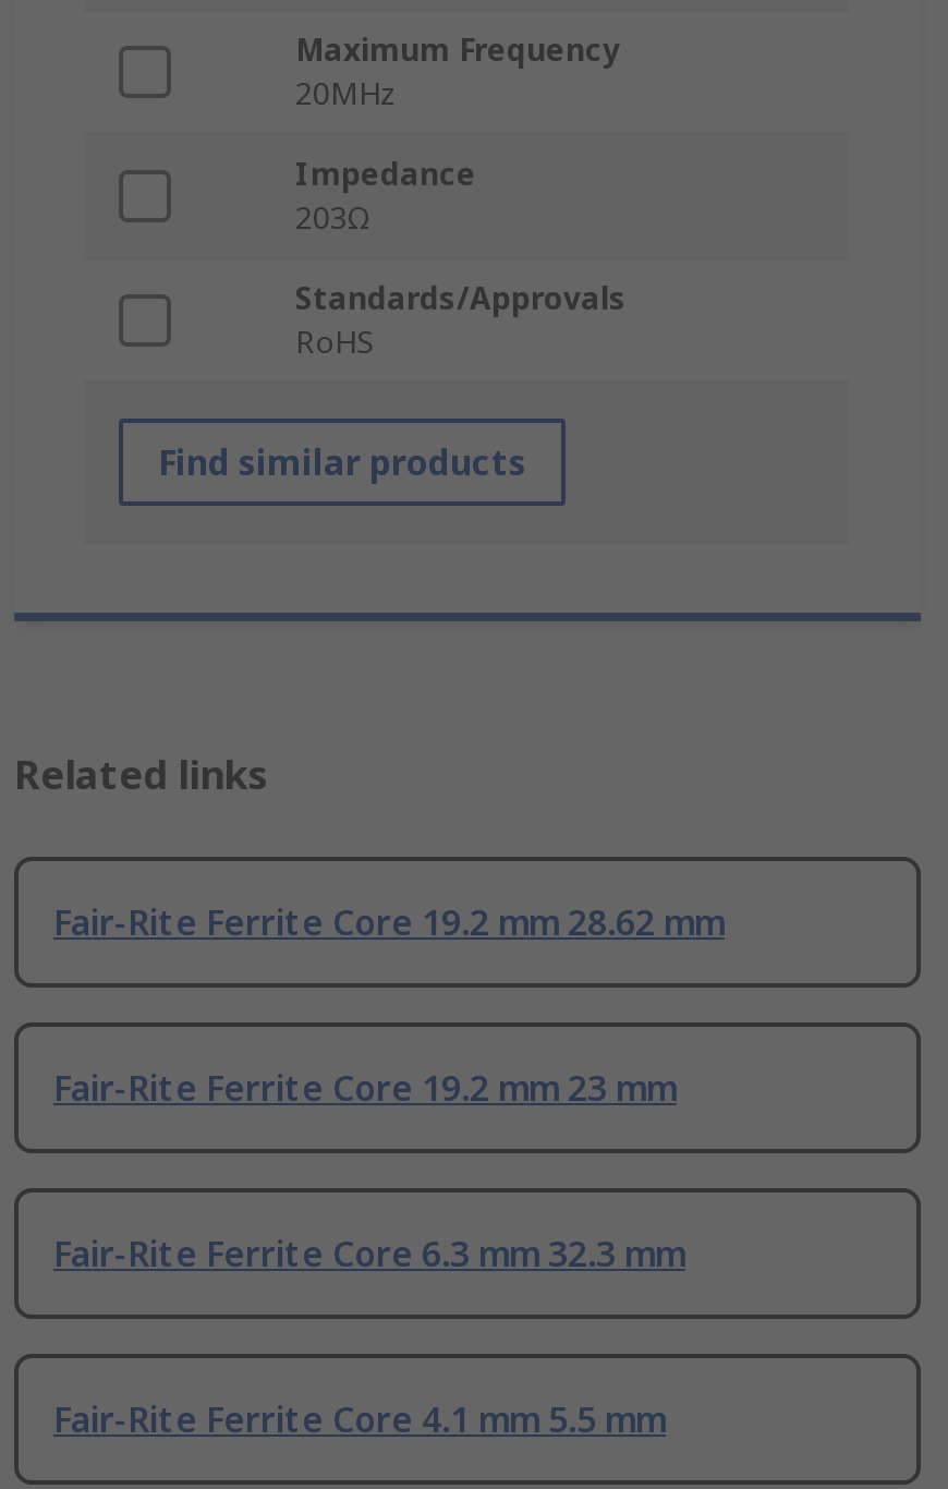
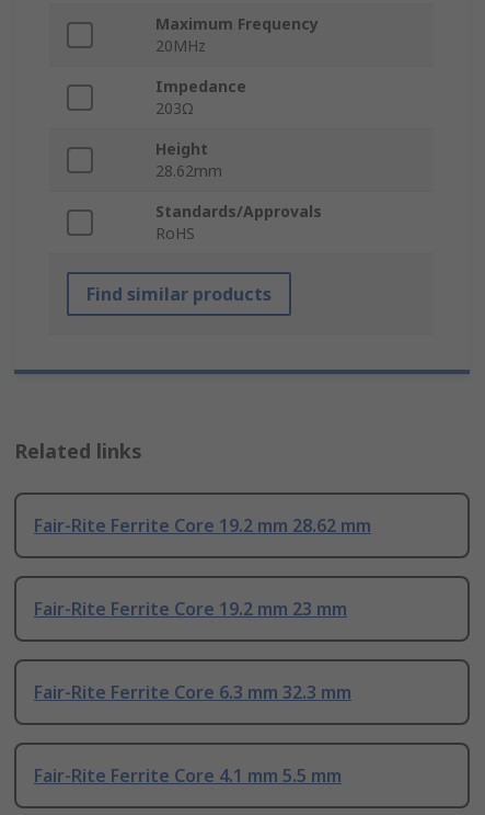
none -> [155,139,222,182] Height | 28.62mm

